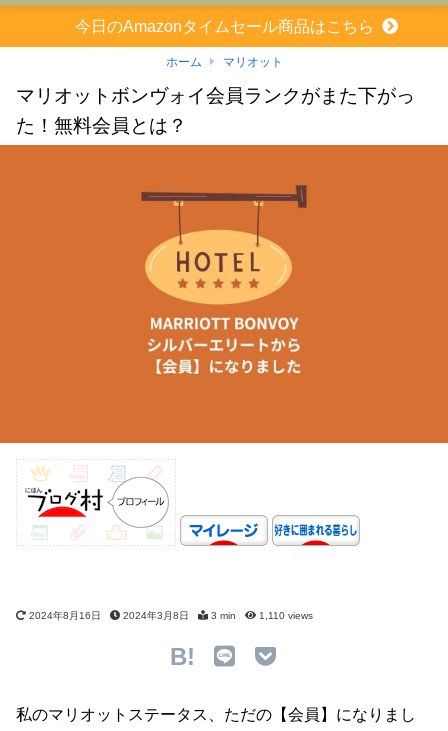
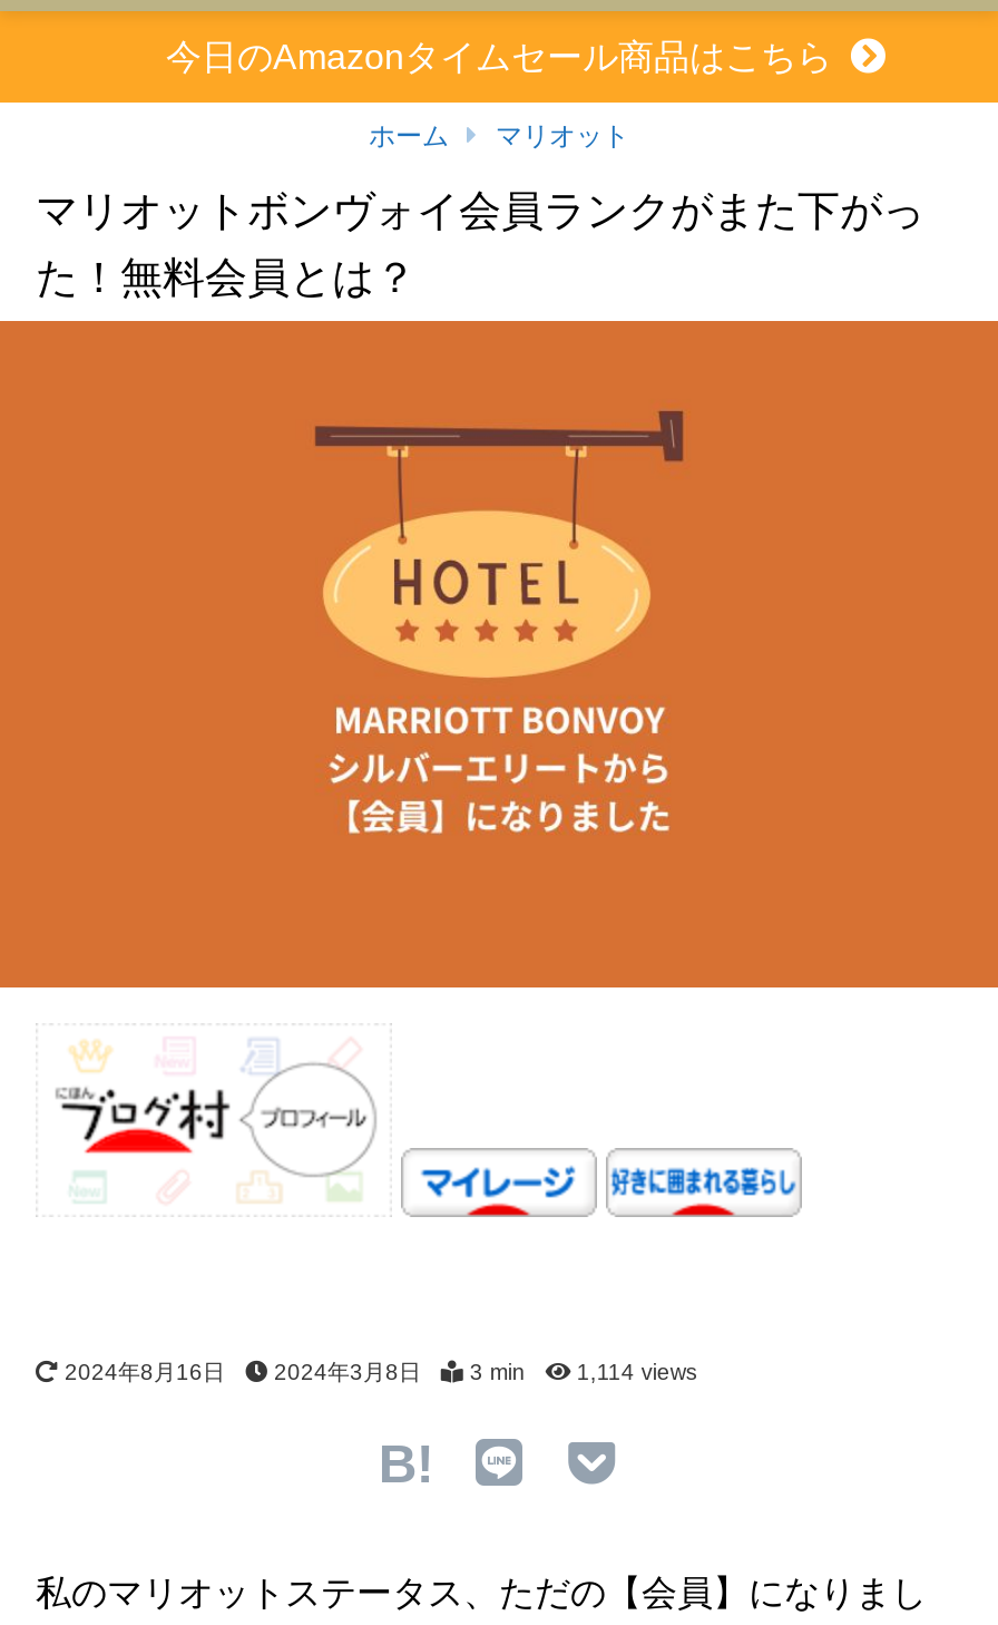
[259,610,313,621] 1,110 views -> [577,1359,697,1384] 1,114 views

